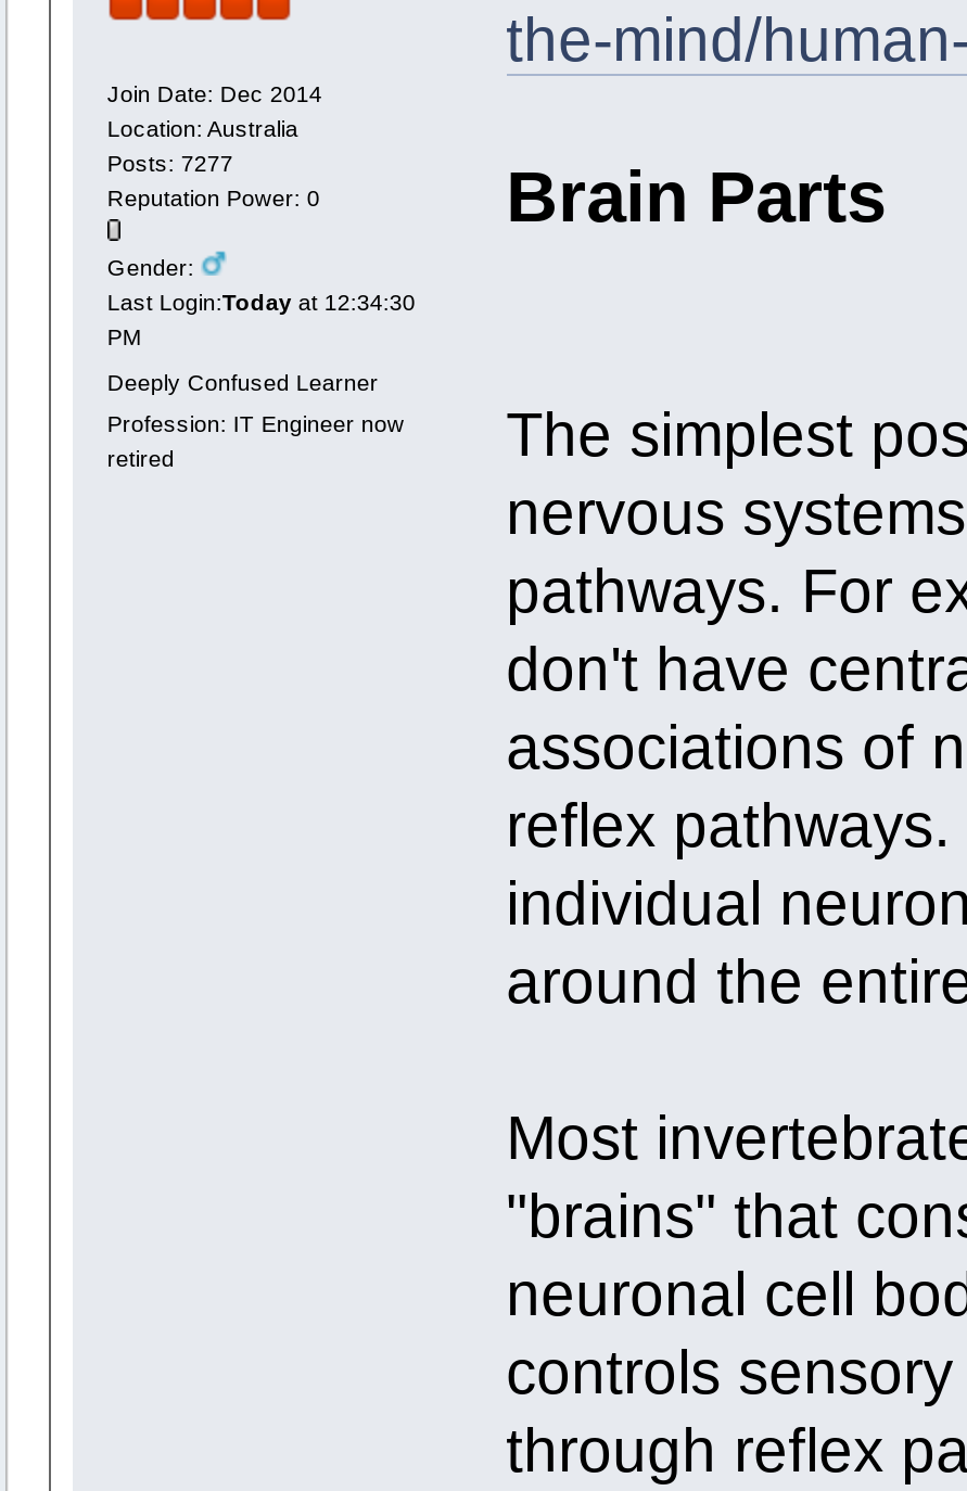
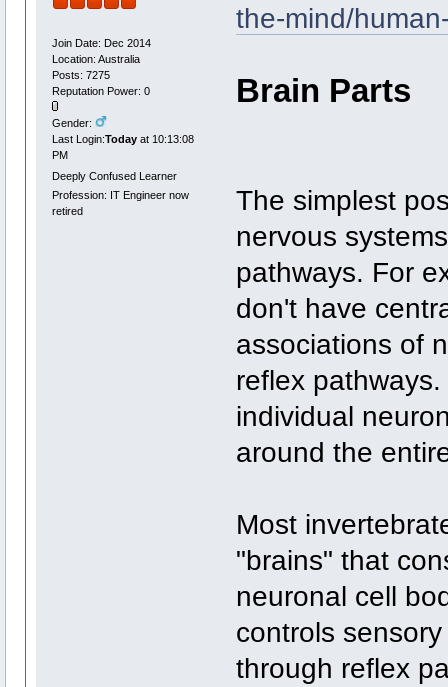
[107,150,233,176] Posts: 7277 -> [52,69,110,81] Posts: 7275
[107,288,415,314] Last Login:Today at 12:34:30 -> [52,133,194,145] Last Login:Today at 10:13:08

